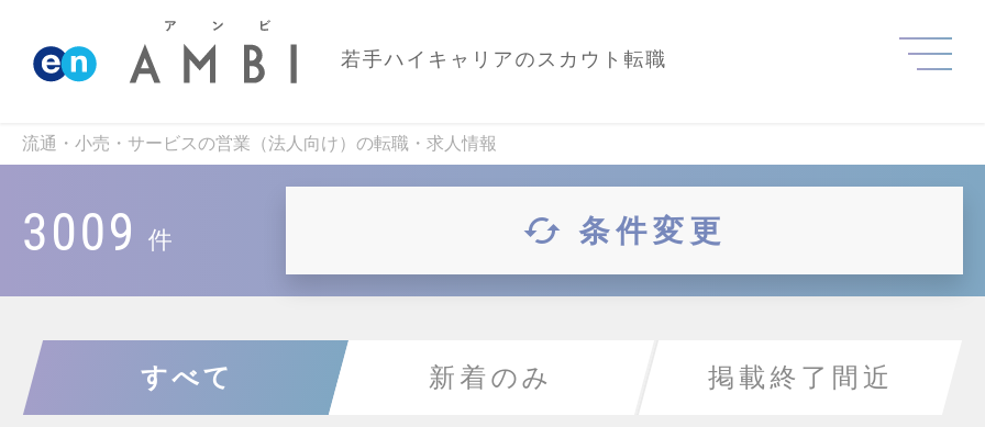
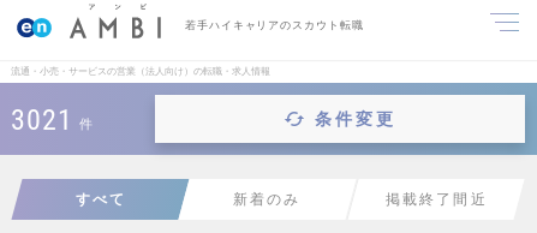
[22,202,175,263] 3009 件 -> [11,103,94,137] 3021 件

